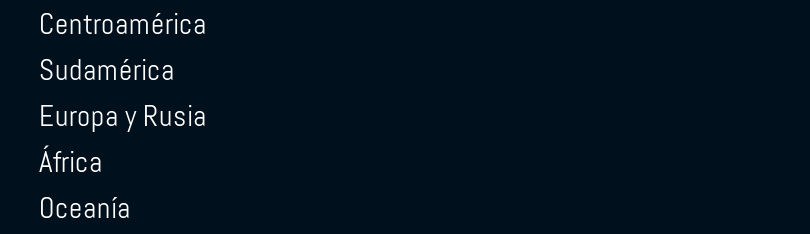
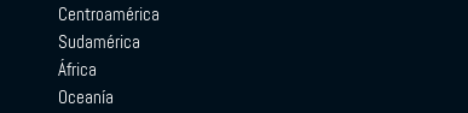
[39,101,207,133] Europa y Rusia -> none

